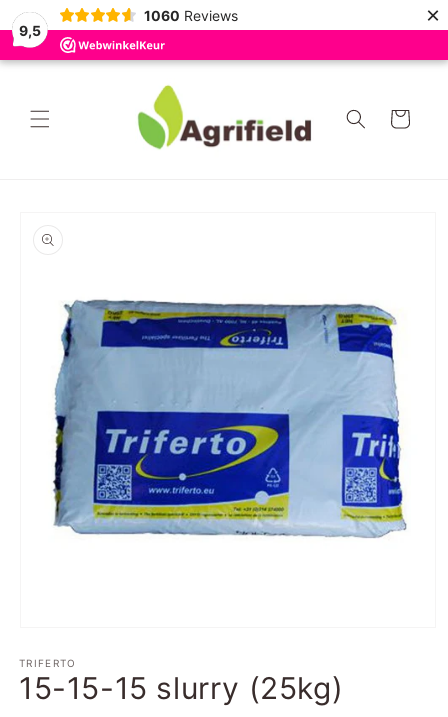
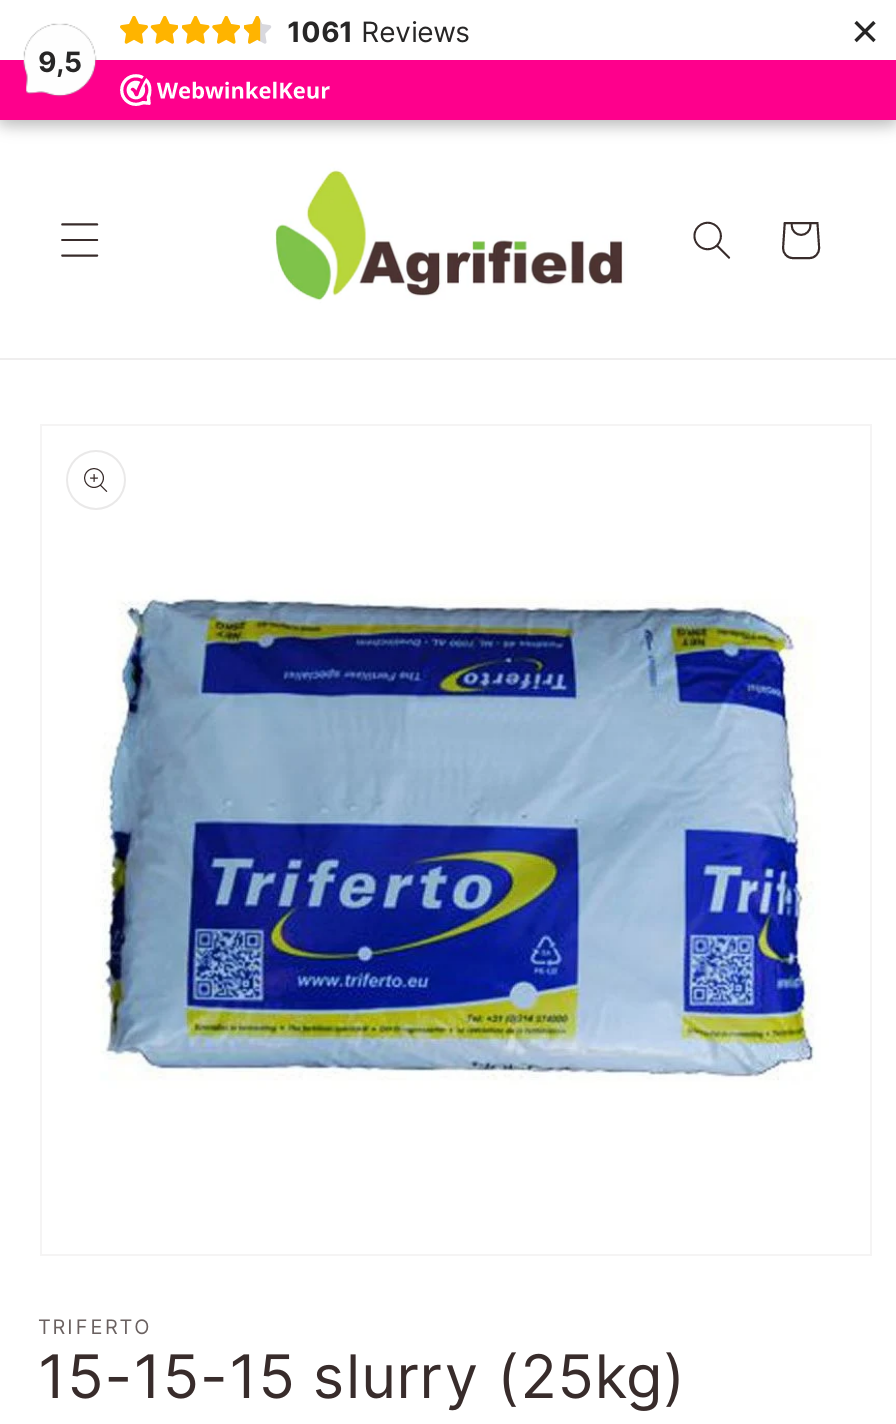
[144,6,238,23] 1060 Reviews -> [287,13,469,47] 1061 Reviews

